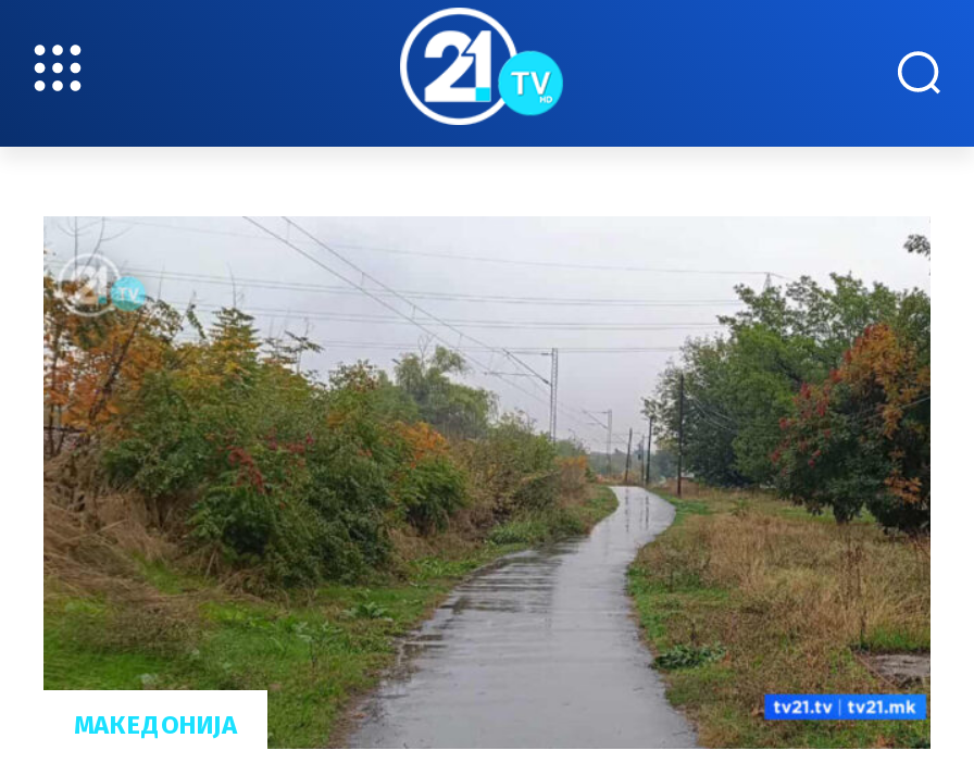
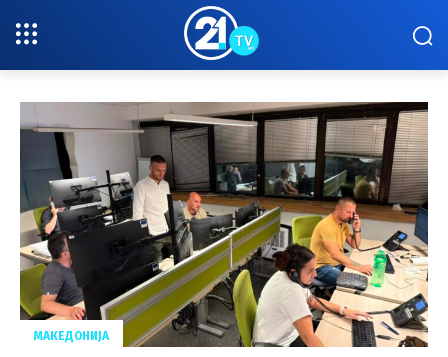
[41,216,933,751] [image] -> [19,101,429,348] [image]

